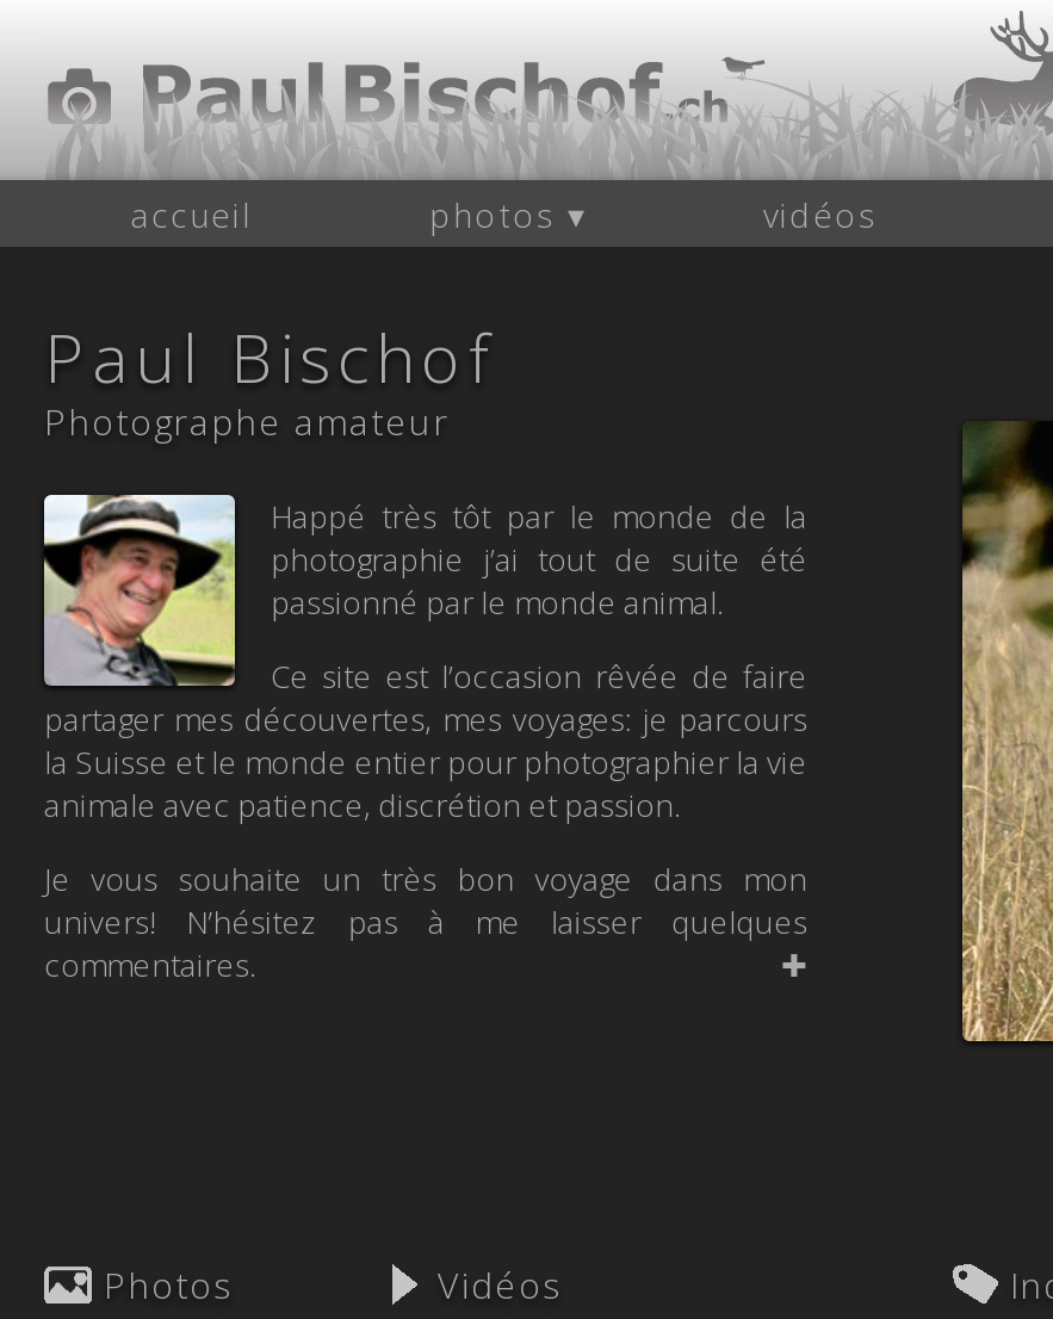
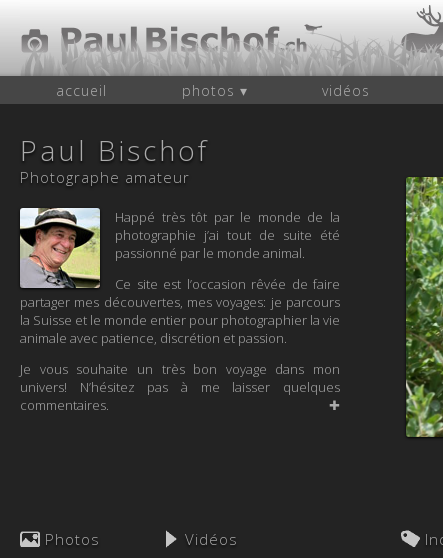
[960,421,1046,1041] [image] -> [405,176,440,437] [image]

